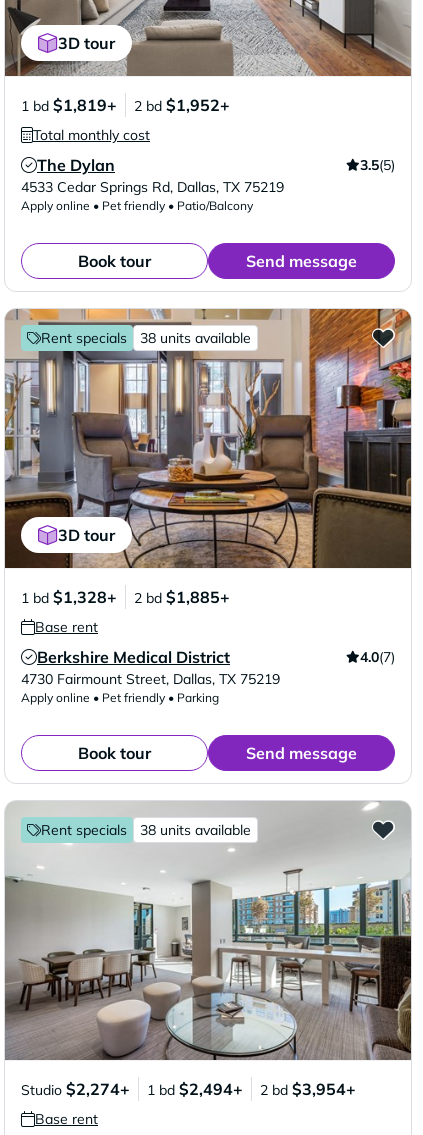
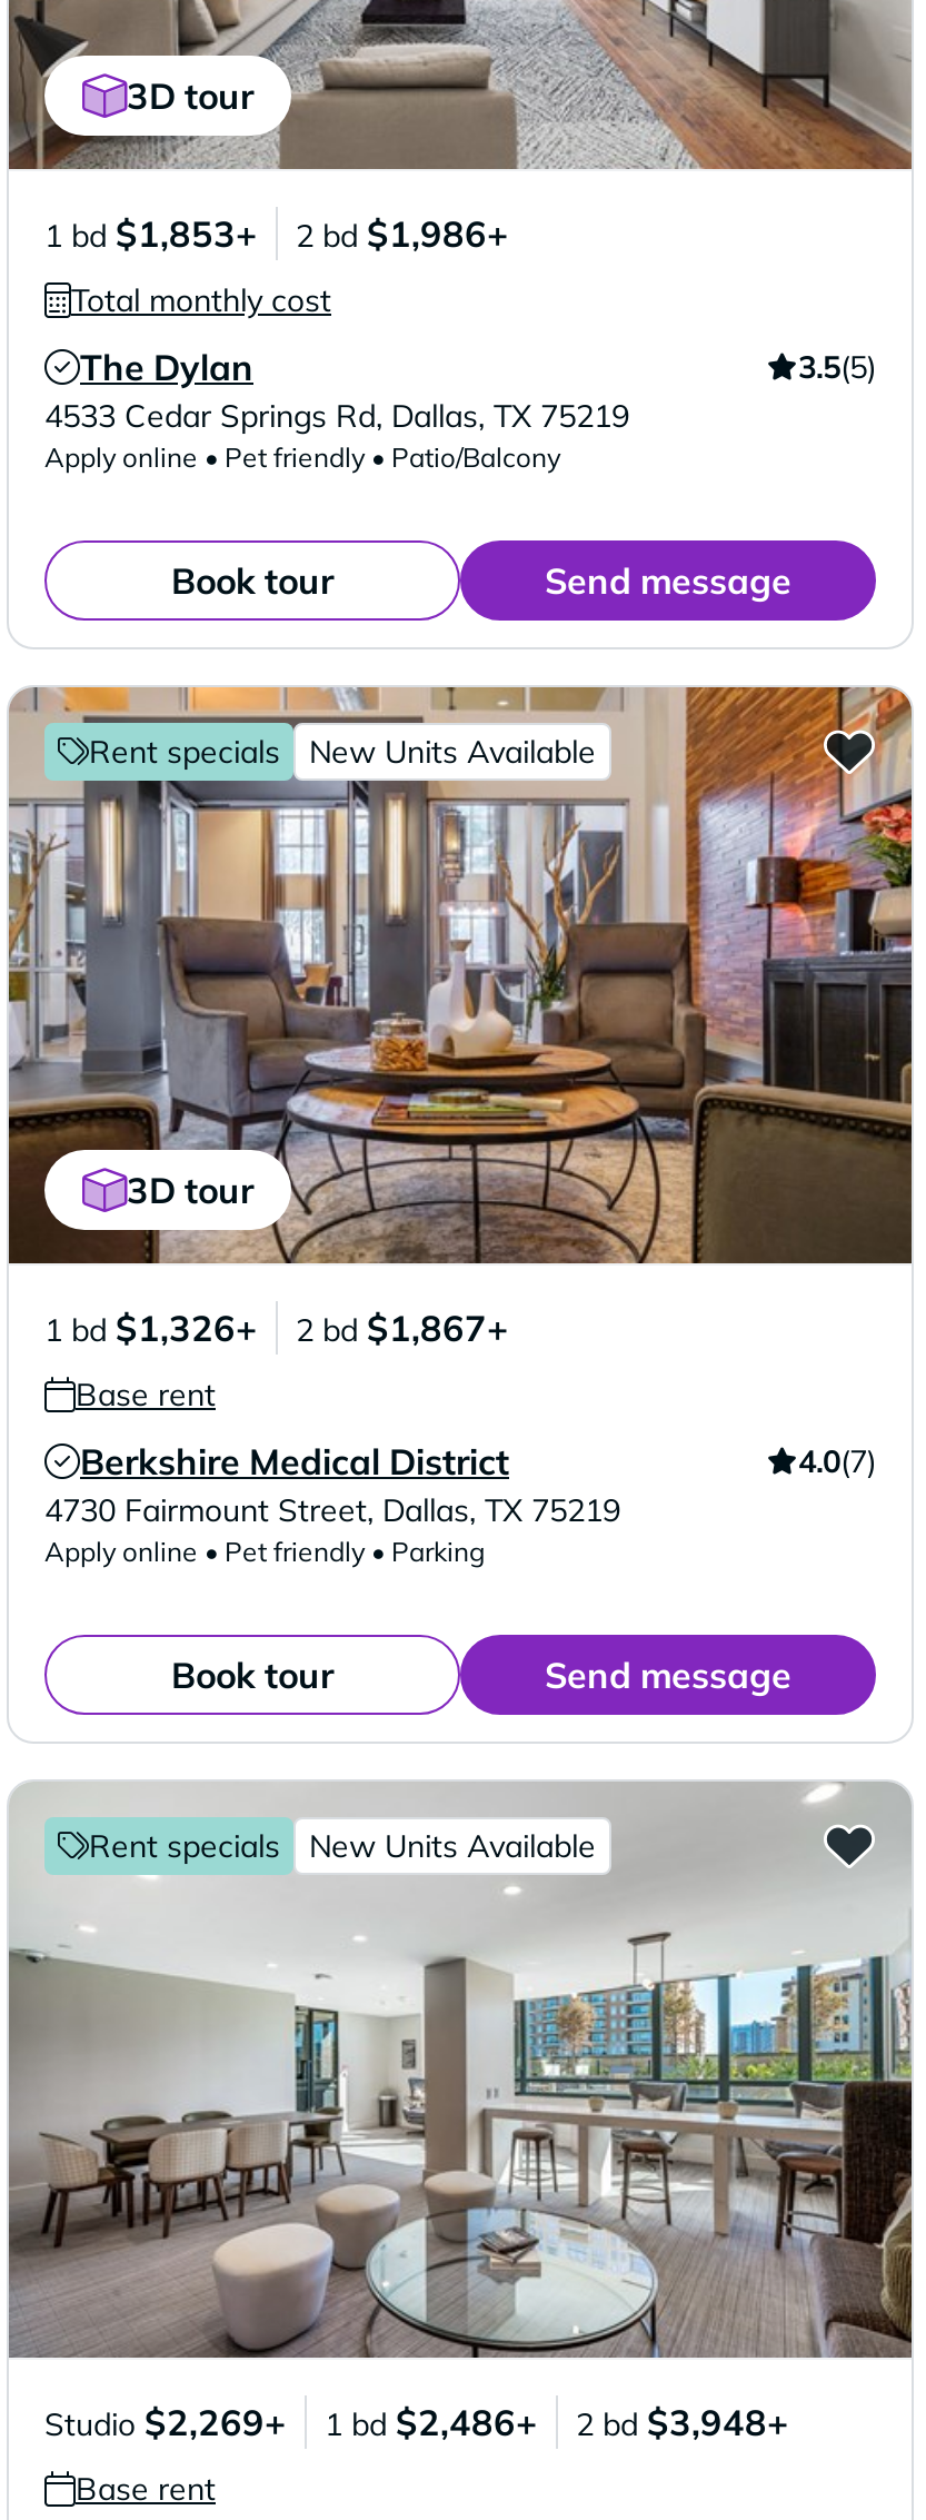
[21,95,117,115] 1 bd $1,819+ -> [44,211,258,256] 1 bd $1,853+
[134,95,230,115] 2 bd $1,952+ -> [296,211,509,256] 2 bd $1,986+
[140,329,251,347] 38 units available -> [309,732,596,772] New Units Available
[21,587,117,607] 1 bd $1,328+ -> [44,1306,258,1350] 1 bd $1,326+
[134,587,230,607] 2 bd $1,885+ -> [296,1306,509,1350] 2 bd $1,867+
[140,821,251,839] 38 units available -> [309,1826,596,1866] New Units Available
[21,1079,356,1099] Studio $2,274+ | 1 bd $2,494+ | 2 bd $3,954+ -> [44,2400,789,2444] Studio $2,269+ | 1 bd $2,486+ | 2 bd $3,948+

